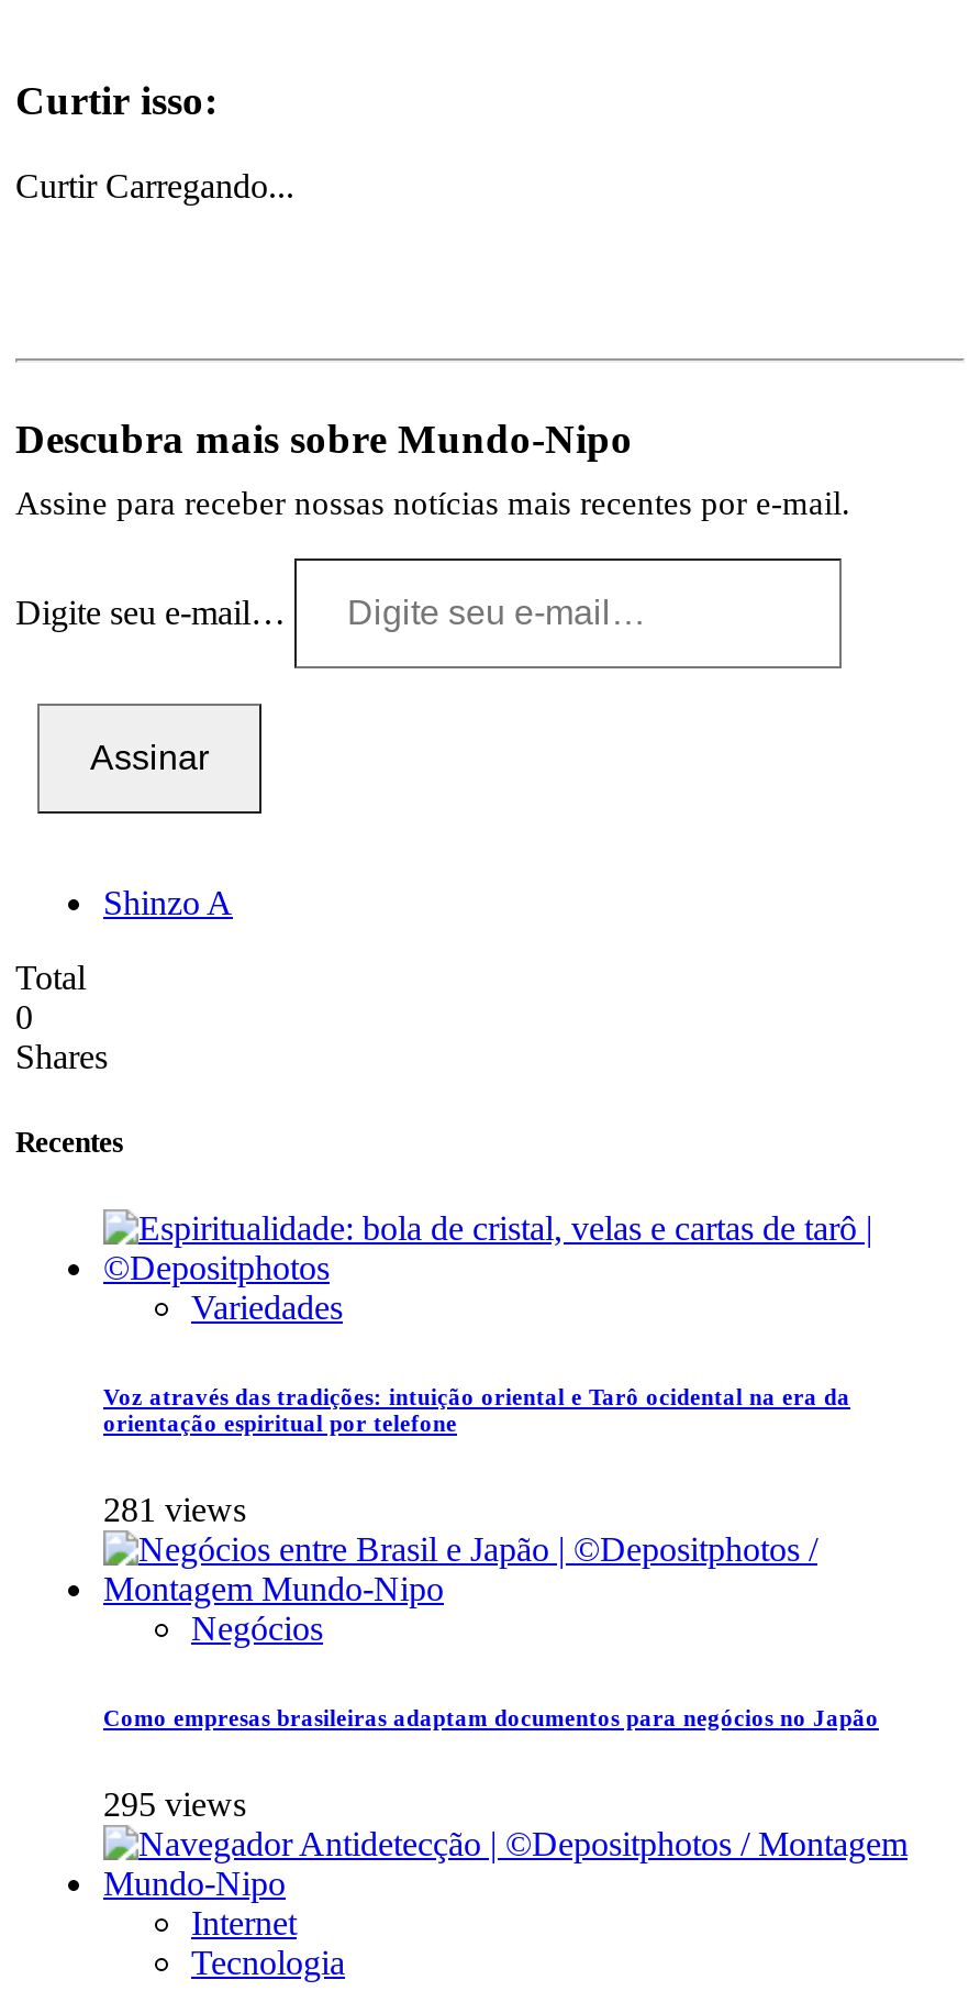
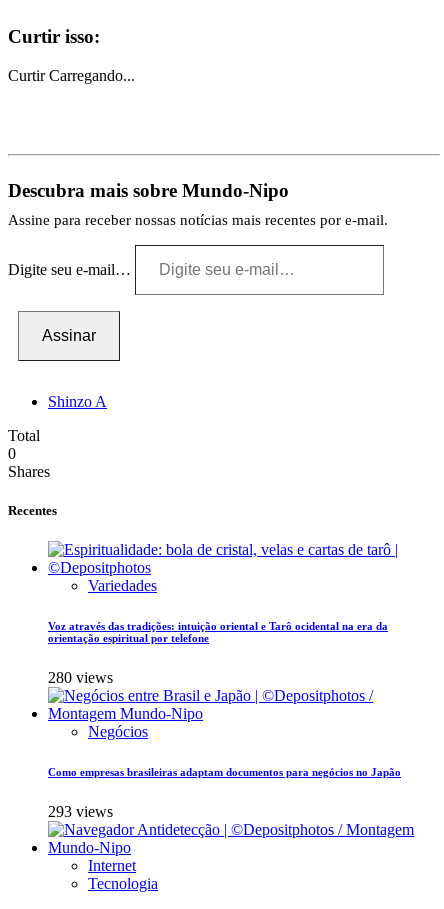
[103,1492,246,1529] 281 views -> [48,669,113,686] 280 views
[103,1786,246,1823] 295 views -> [48,803,113,820] 293 views

